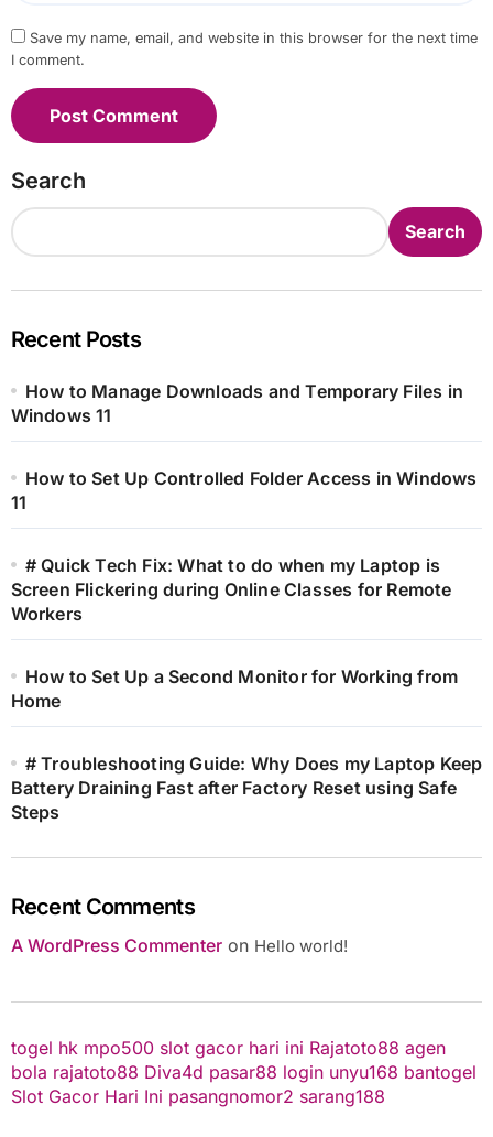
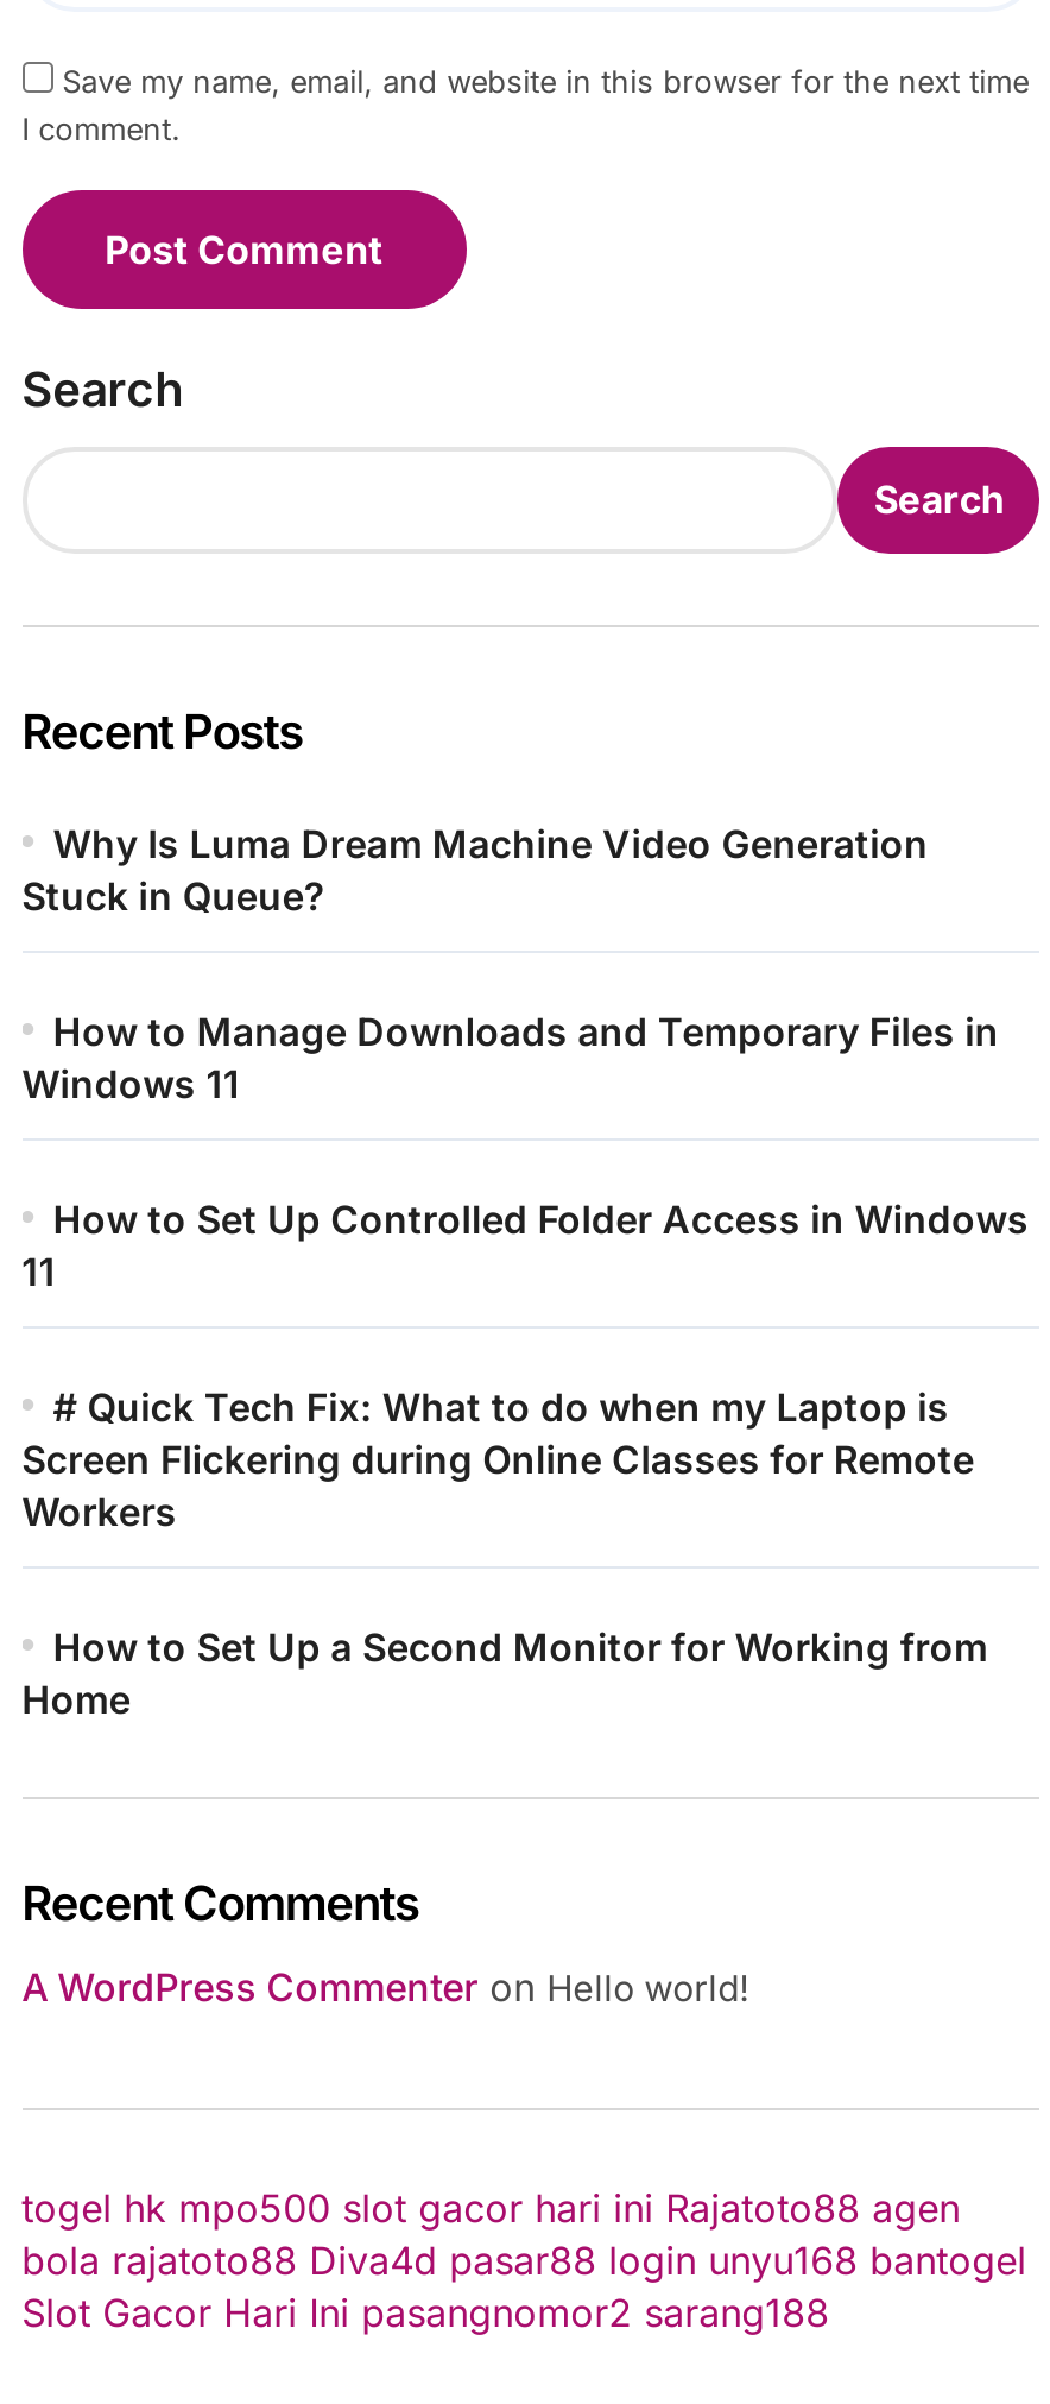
none -> [22,819,928,919] Why Is Luma Dream Machine Video Generation | Stuck in Queue?
moved [11,380,477,711] -> [22,1007,1029,1722]: How to Manage Downloads and Temporary Files in | Windows 11 | How to Set Up Controlled Folder Access in Windows | ... | How to Set Up a Second Monitor for Working from | Home
[11,752,482,822] # Troubleshooting Guide: Why Does my Laptop Keep | Battery Draining Fast after Factory Reset using Safe | Steps -> none

